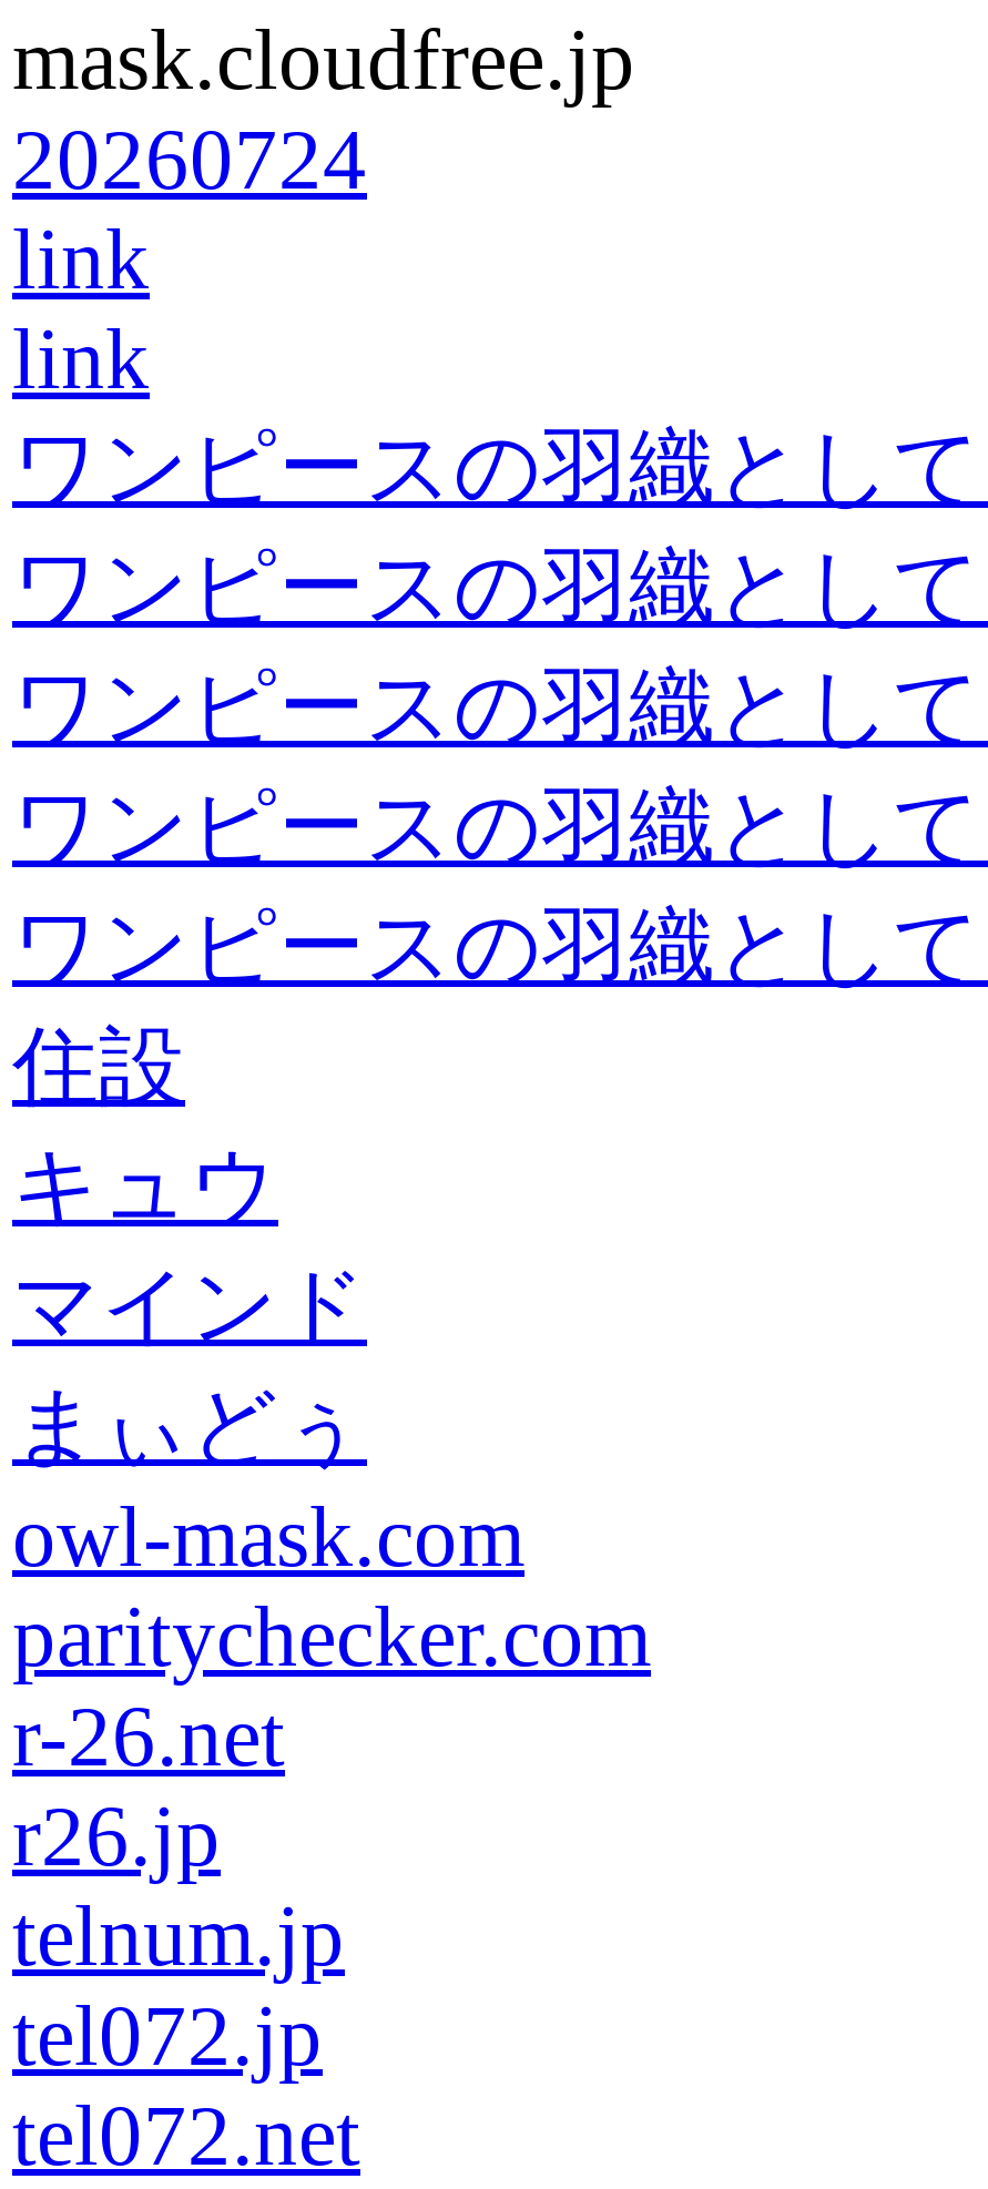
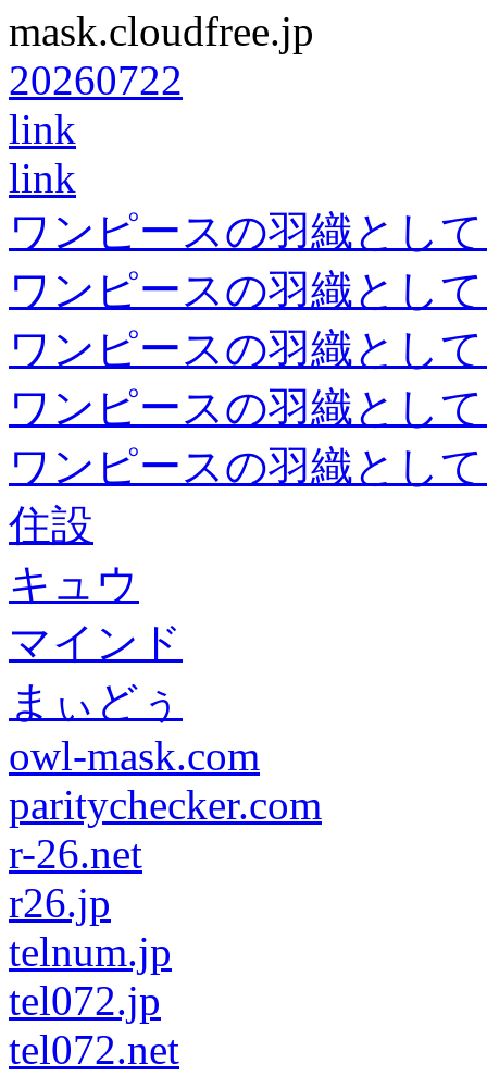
[12,111,367,206] 20260724 -> [9,57,183,103] 20260722

